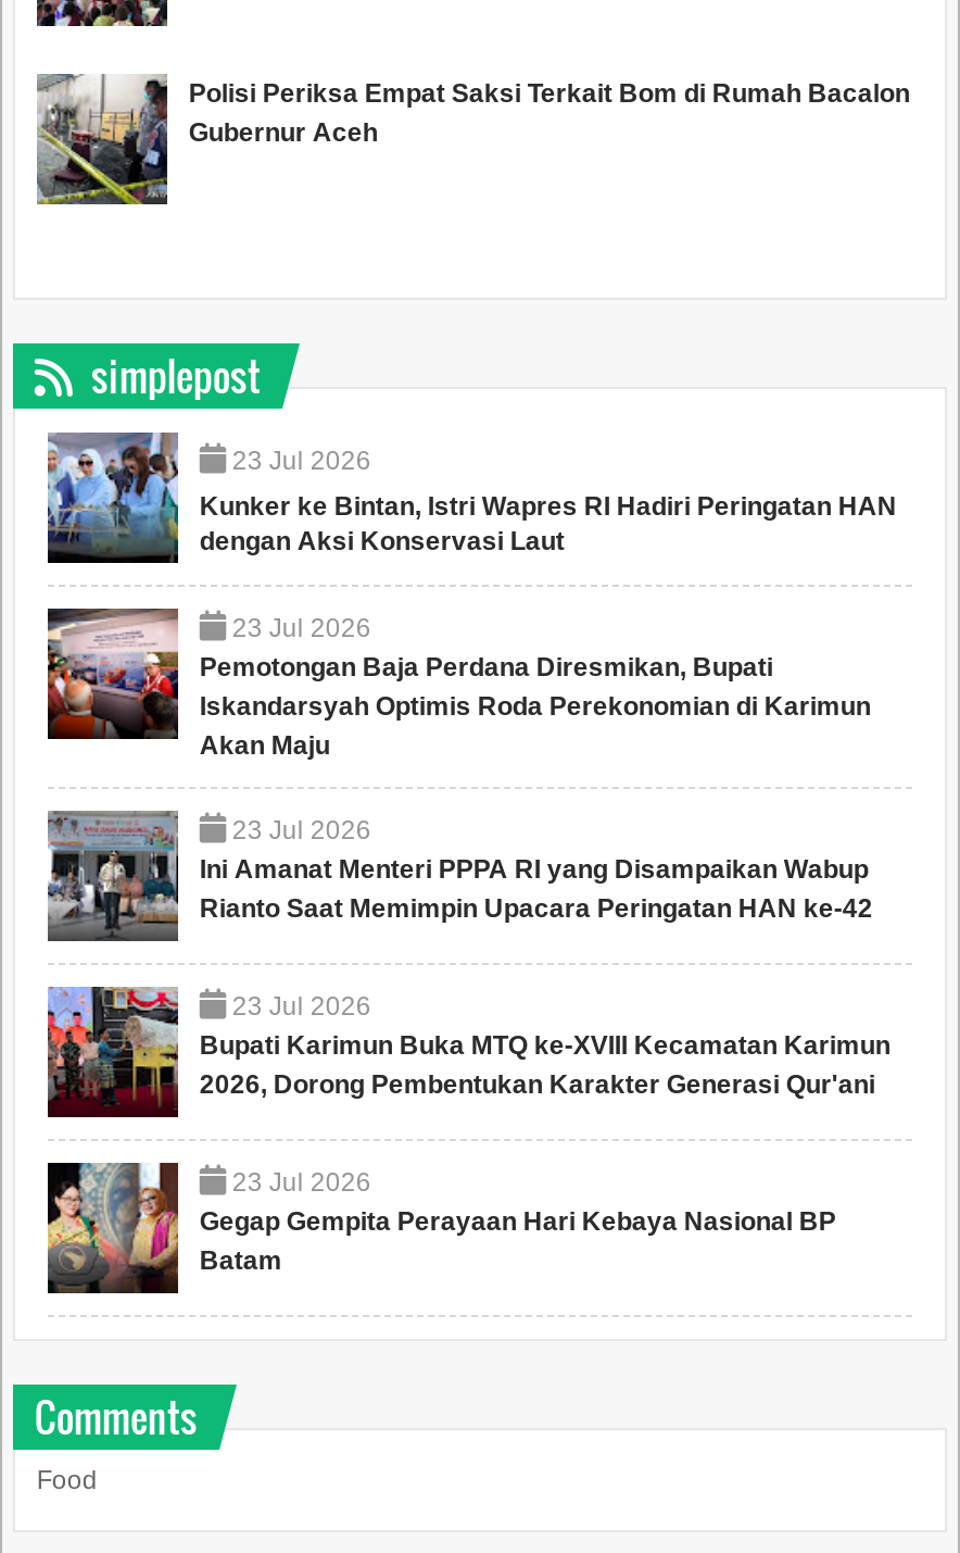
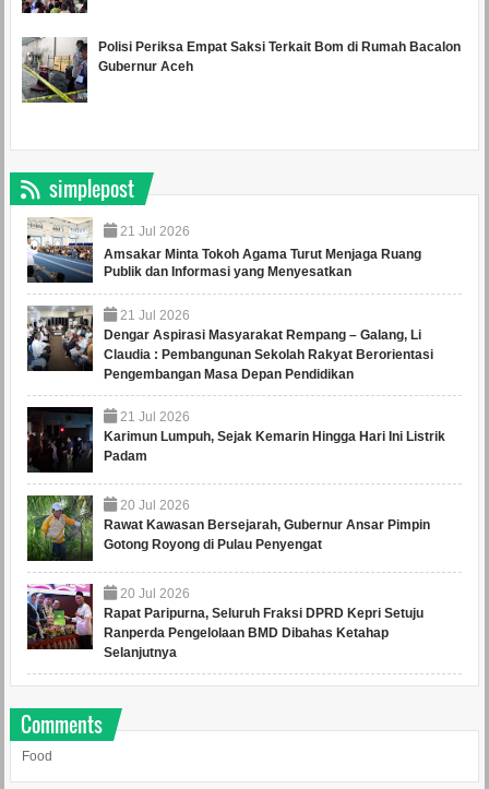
[46,433,897,561] [image] | Kunker ke Bintan, Istri Wapres RI Hadiri Peringatan HAN | dengan Aksi Konservasi Laut -> [27,217,421,283] [image] | Amsakar Minta Tokoh Agama Turut Menjaga Ruang | Publik dan Informasi yang Menyesatkan
[232,446,371,476] 23 Jul 2026 -> [120,224,190,239] 21 Jul 2026
[46,609,871,761] [image] | 23 Jul 2026 | Pemotongan Baja Perdana Diresmikan, Bupati | Iskandarsyah Optimis Roda Perekonomian di Karimun | Akan Maju -> [27,306,433,382] [image] | 21 Jul 2026 | Dengar Aspirasi Masyarakat Rempang – Galang, Li | Claudia : Pembangunan Sekolah Rakyat Berorientasi | Pengembangan Masa Depan Pendidikan
[46,813,873,941] [image] | 23 Jul 2026 | Ini Amanat Menteri PPPA RI yang Disampaikan Wabup | Rianto Saat Memimpin Upacara Peringatan HAN ke-42 -> [26,407,445,471] [image] | 21 Jul 2026 | Karimun Lumpuh, Sejak Kemarin Hingga Hari Ini Listrik | Padam
[46,987,890,1115] [image] | 23 Jul 2026 | Bupati Karimun Buka MTQ ke-XVIII Kecamatan Karimun | 2026, Dorong Pembentukan Karakter Generasi Qur'ani -> [26,494,430,561] [image] | 20 Jul 2026 | Rawat Kawasan Bersejarah, Gubernur Ansar Pimpin | Gotong Royong di Pulau Penyengat
[46,1161,836,1293] [image] | 23 Jul 2026 | Gegap Gempita Perayaan Hari Kebaya Nasional BP | Batam -> [26,584,423,660] [image] | 20 Jul 2026 | Rapat Paripurna, Seluruh Fraksi DPRD Kepri Setuju | Ranperda Pengelolaan BMD Dibahas Ketahap | Selanjutnya

